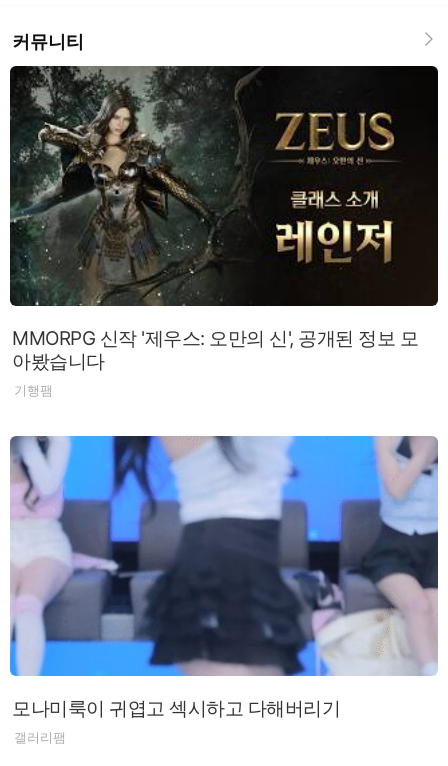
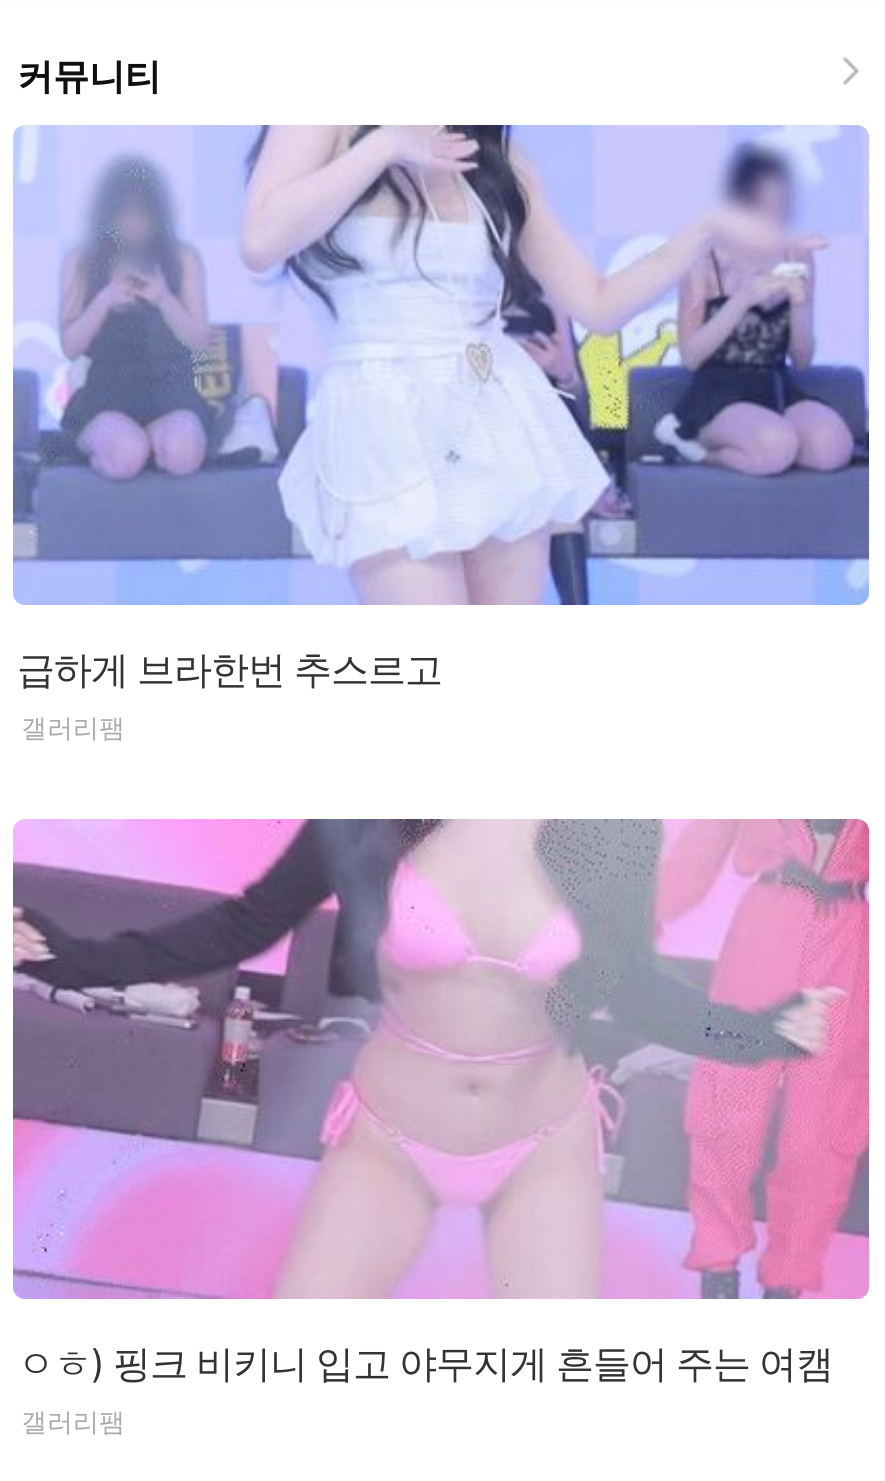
[9,65,439,398] [image] | MMORPG 신작 '제우스: 오만의 신', 공개된 정보 모 | 아봤습니다 | 기행팸 -> [11,123,871,743] [image] | 급하게 브라한번 추스르고 | 갤러리팸
[9,435,439,720] [image] | 모나미룩이 귀엽고 섹시하고 다해버리기 -> [13,817,871,1388] [image] | ㅇㅎ) 핑크 비키니 입고 야무지게 흔들어 주는 여캠

